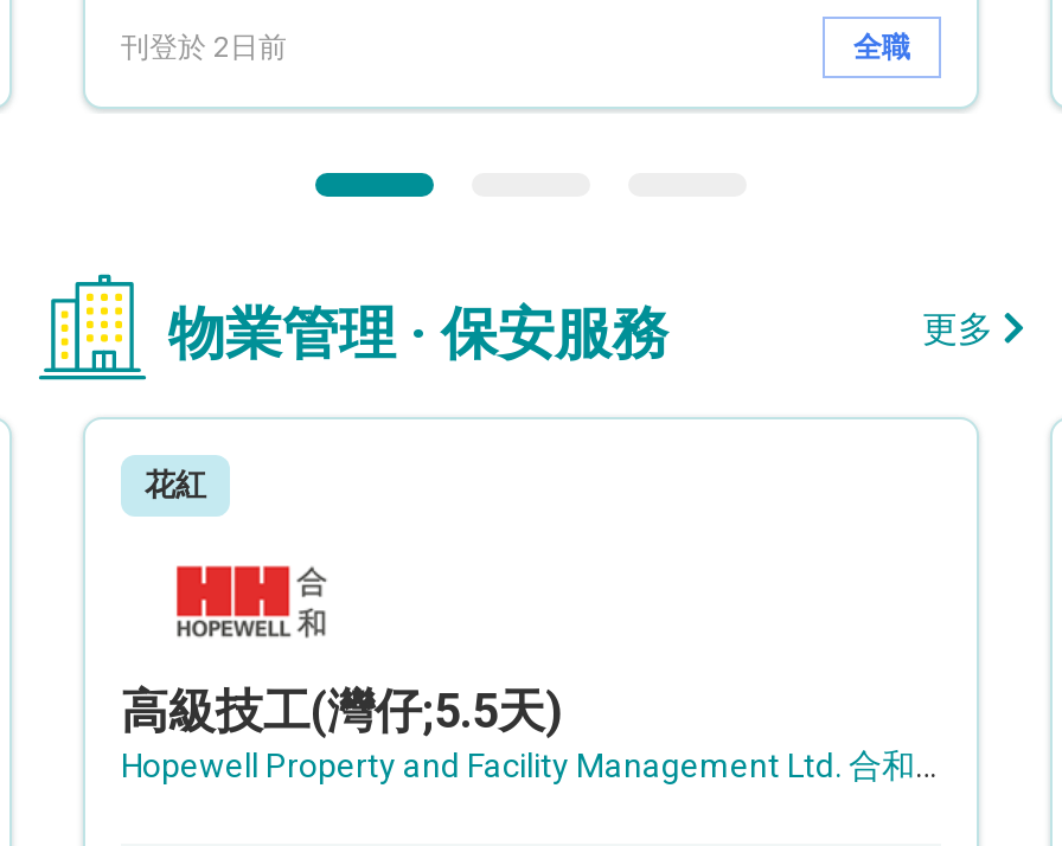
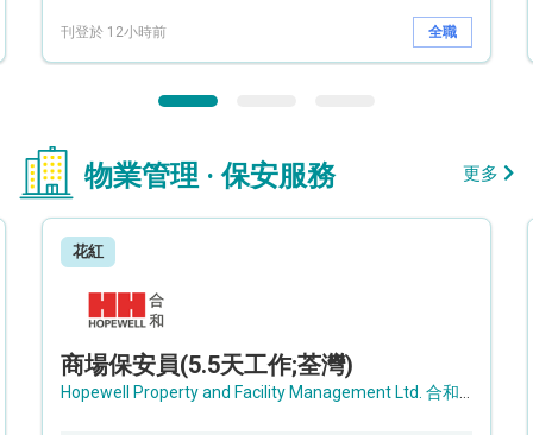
[121,30,287,63] 刊登於 2日前 -> [61,23,167,40] 刊登於 12小時前
[121,682,562,739] 高級技工(灣仔;5.5天) -> [61,350,353,379] 商場保安員(5.5天工作;荃灣)

